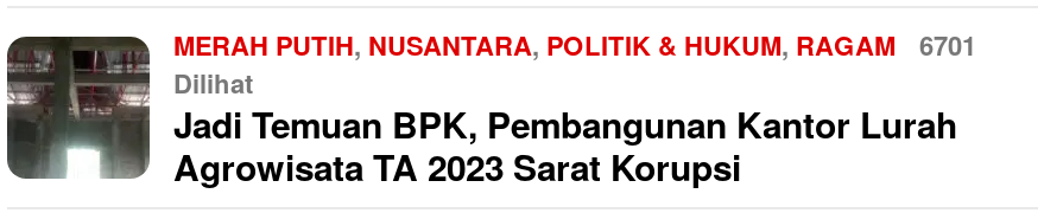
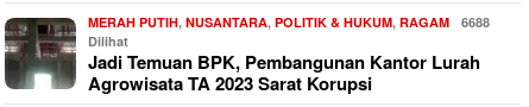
[173,26,976,62] MERAH PUTIH, NUSANTARA, POLITIK & HUKUM, RAGAM 6701 -> [88,12,490,30] MERAH PUTIH, NUSANTARA, POLITIK & HUKUM, RAGAM 6688

